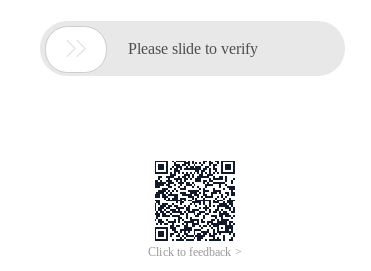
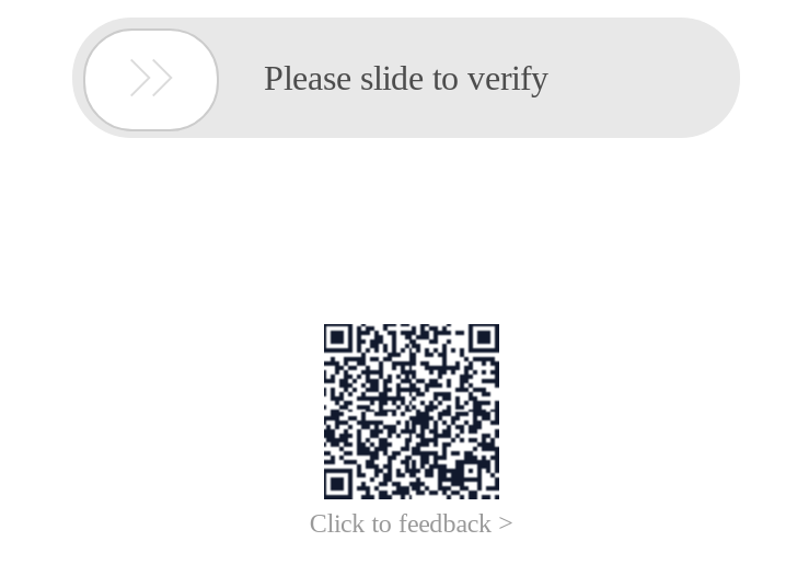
[154,160,236,242] [image] -> [322,324,501,502] [image]

